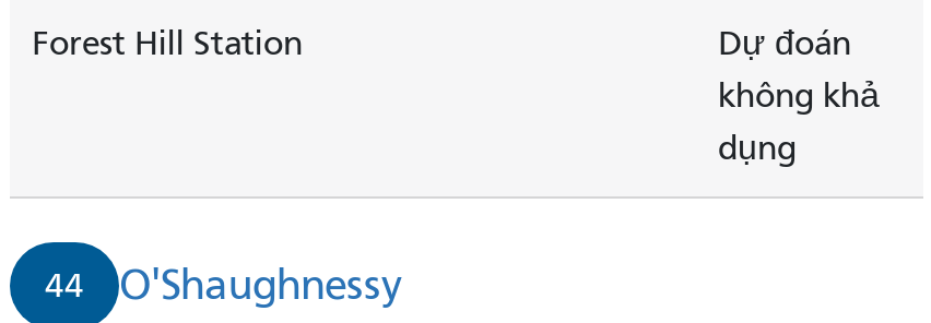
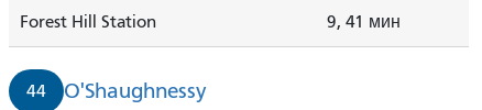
[718,23,880,167] Dự đoán | không khả | dụng -> [327,12,401,31] 9, 41 мин

